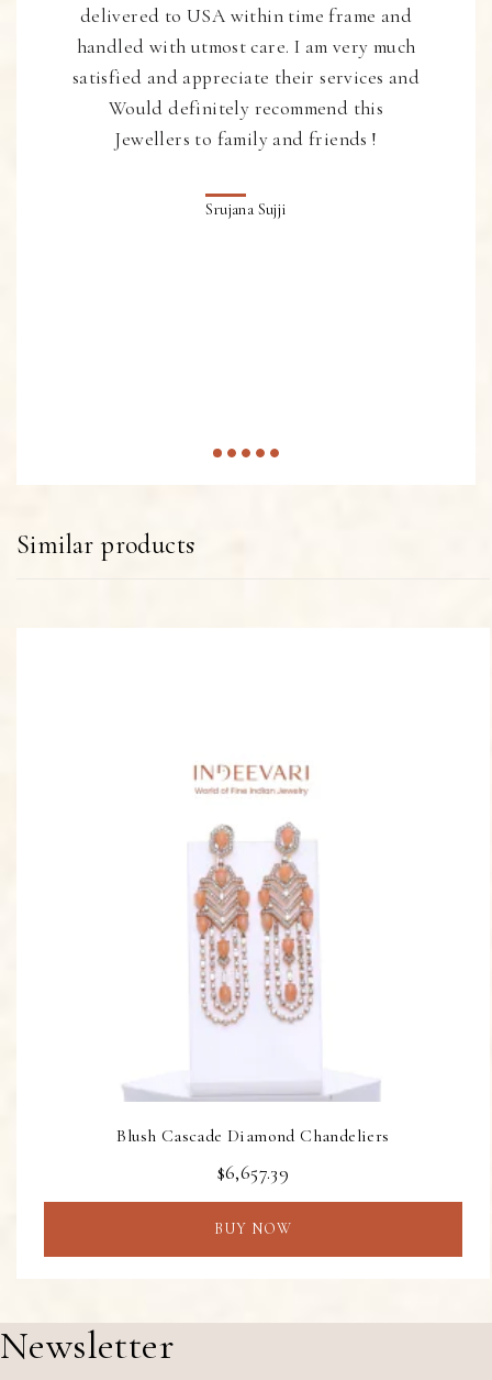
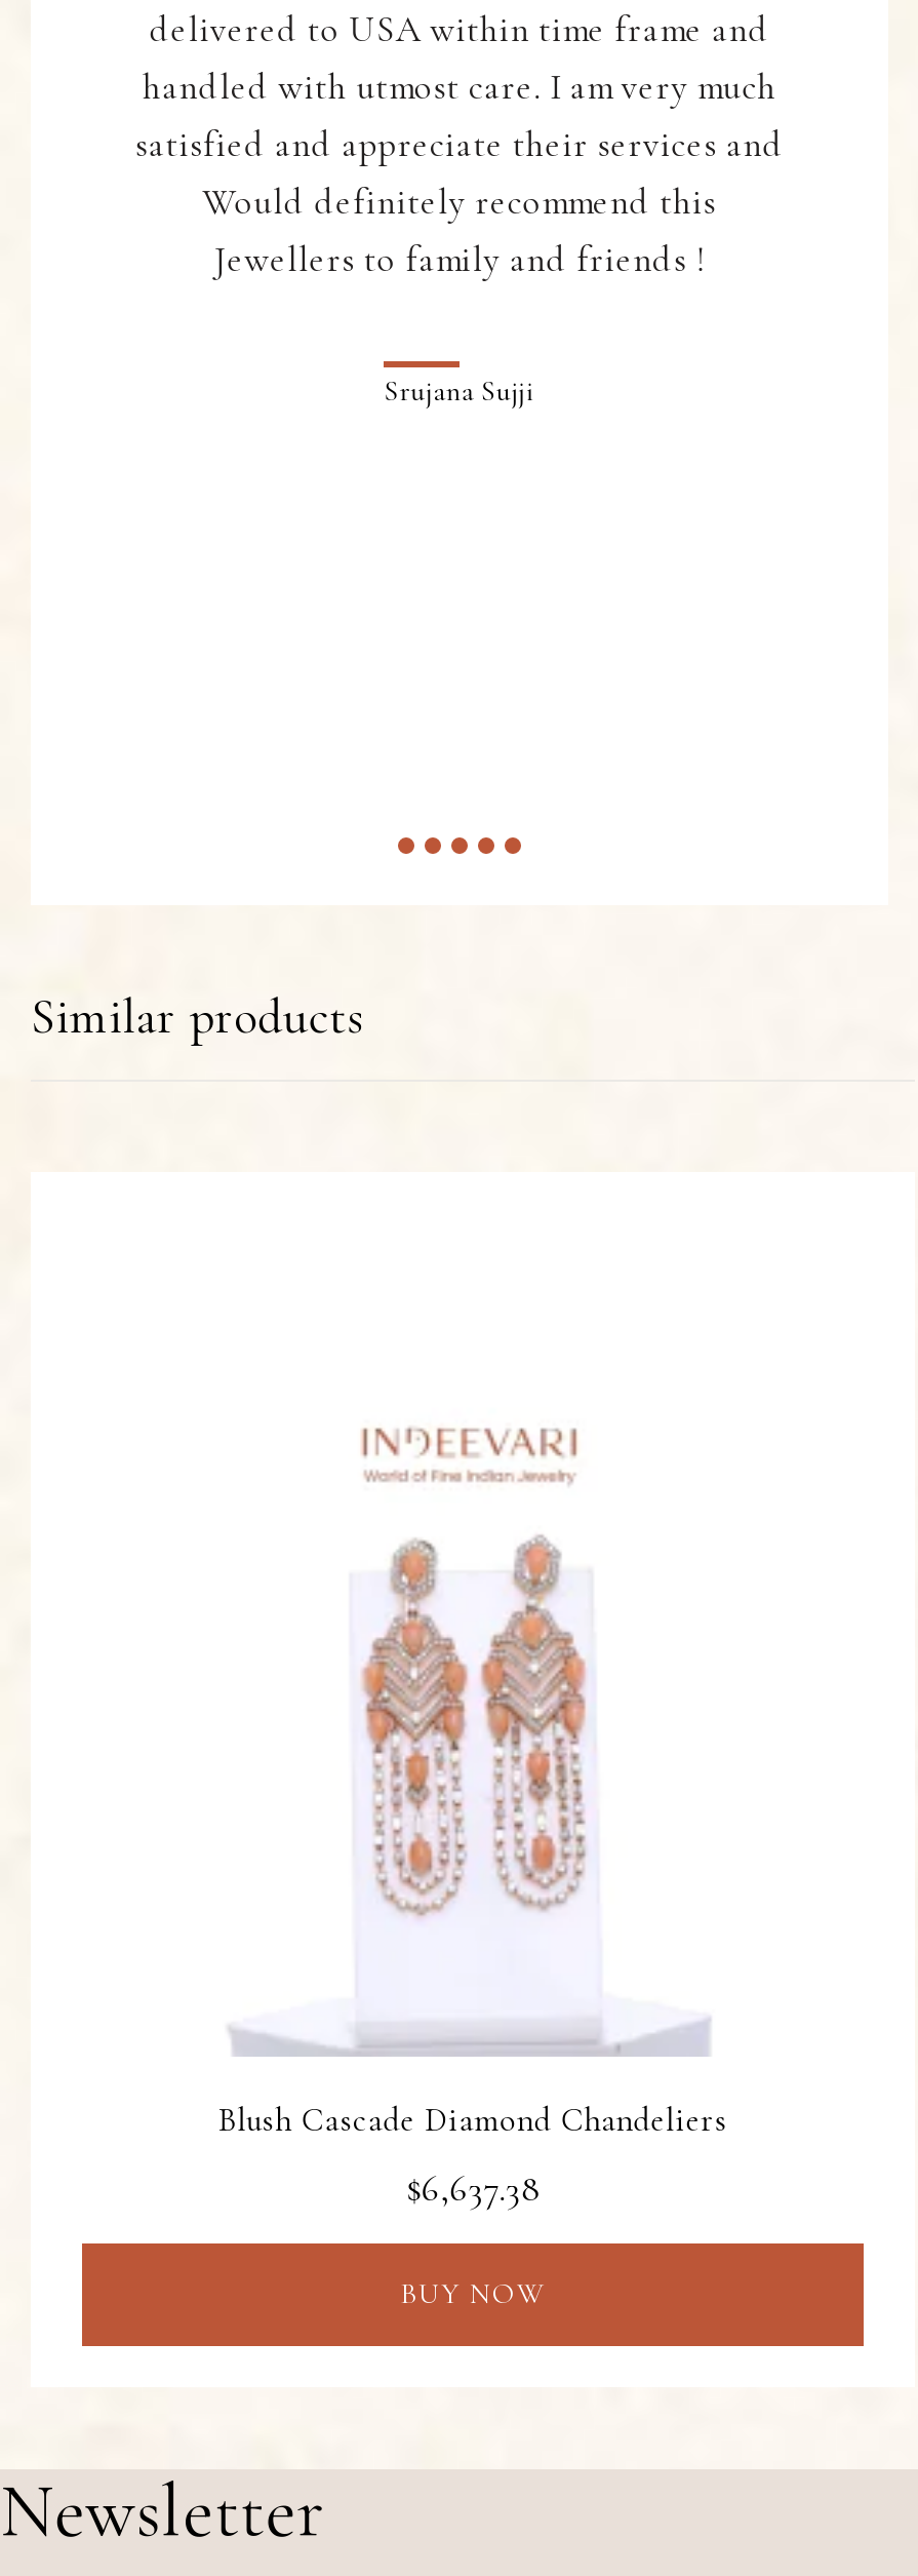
[217,1160,289,1184] $6,657.39 -> [406,2165,540,2210] $6,637.38

